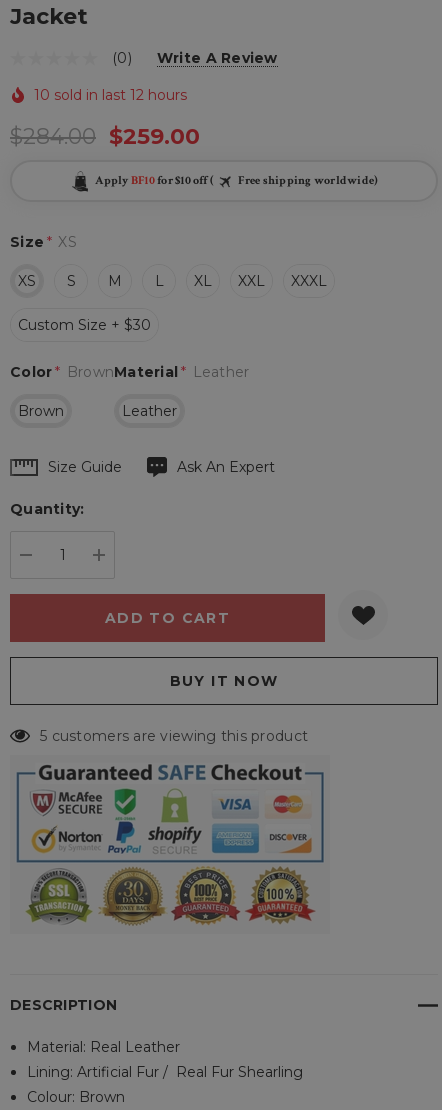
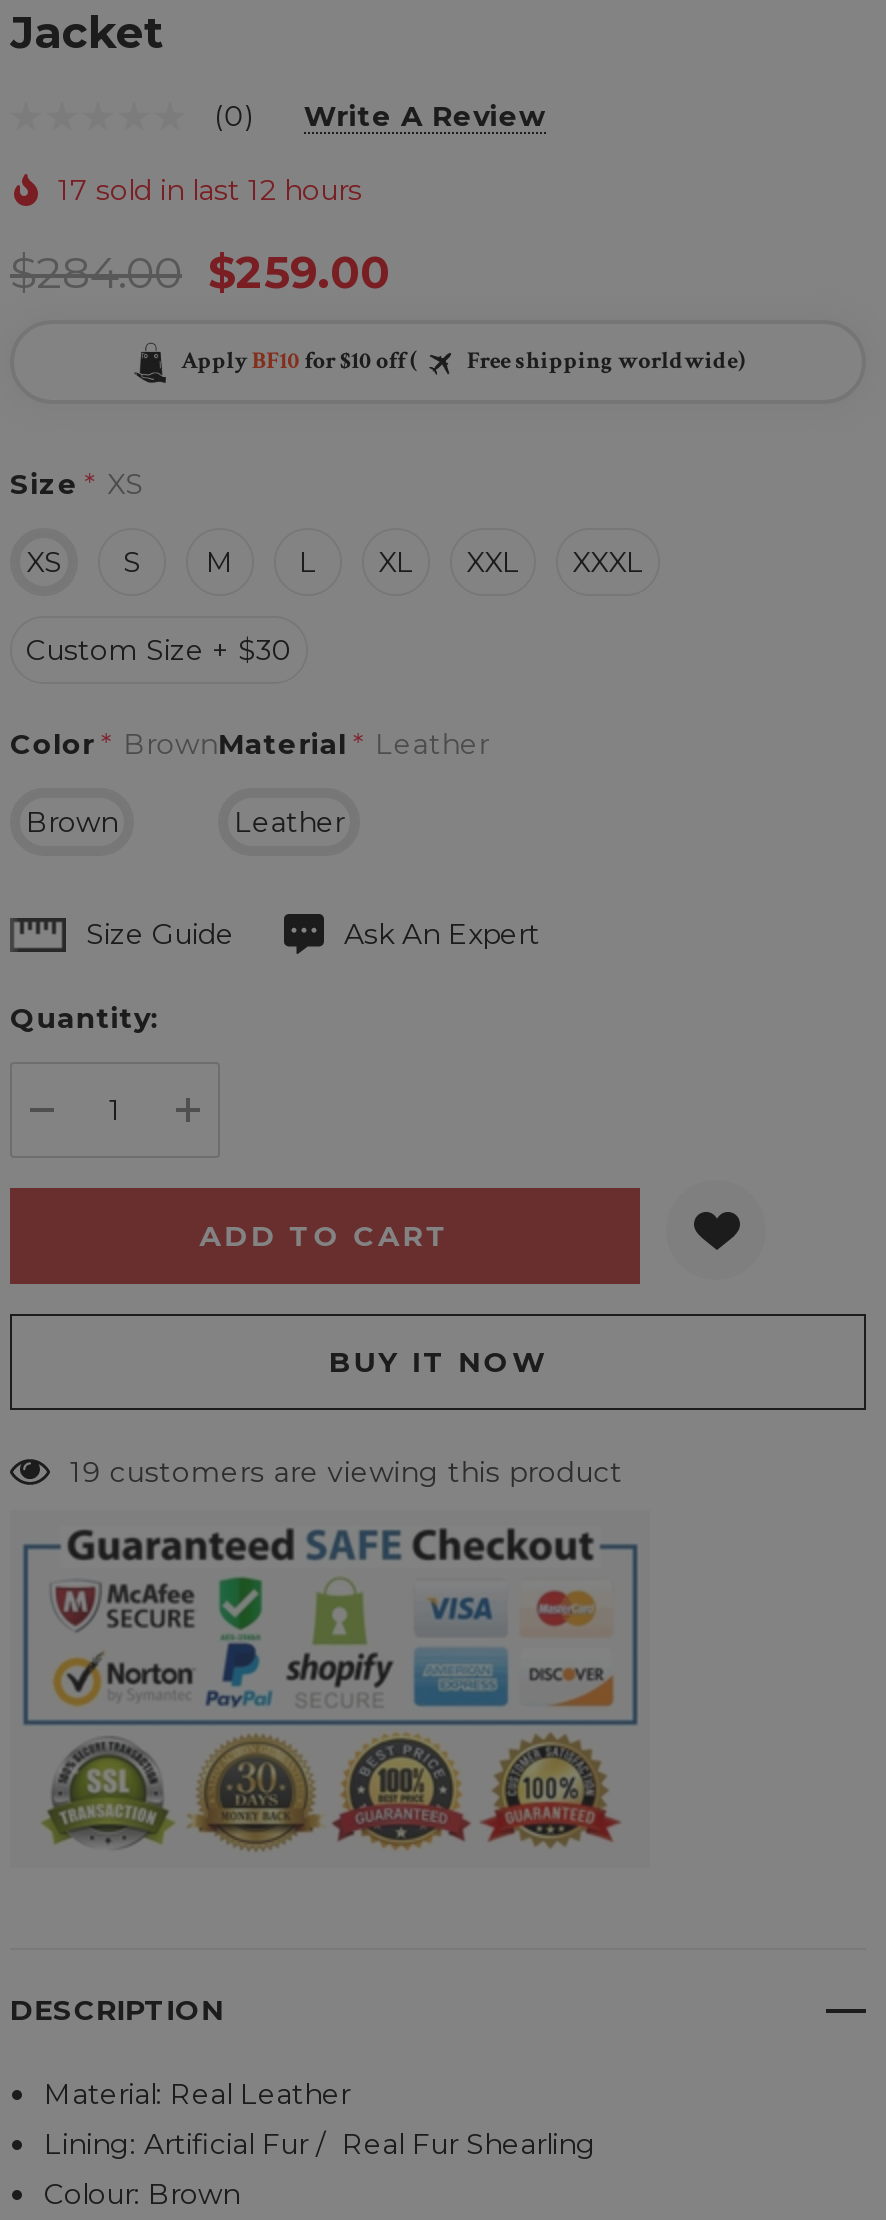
[34,86,187,104] 10 sold in last 12 hours -> [58,173,362,209] 17 sold in last 12 hours
[40,727,308,745] 5 customers are viewing this product -> [70,1455,623,1491] 19 customers are viewing this product

